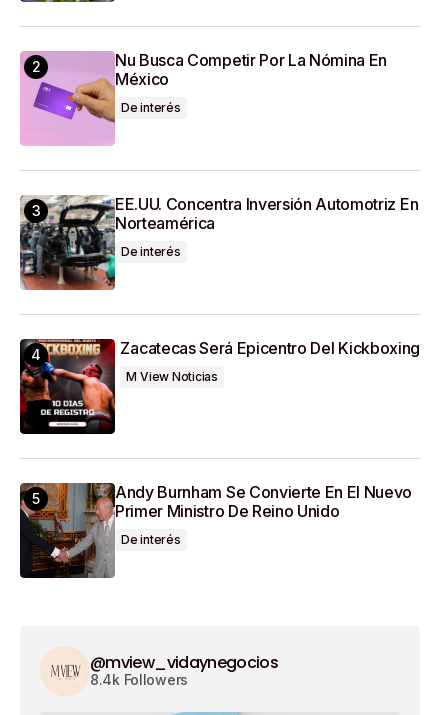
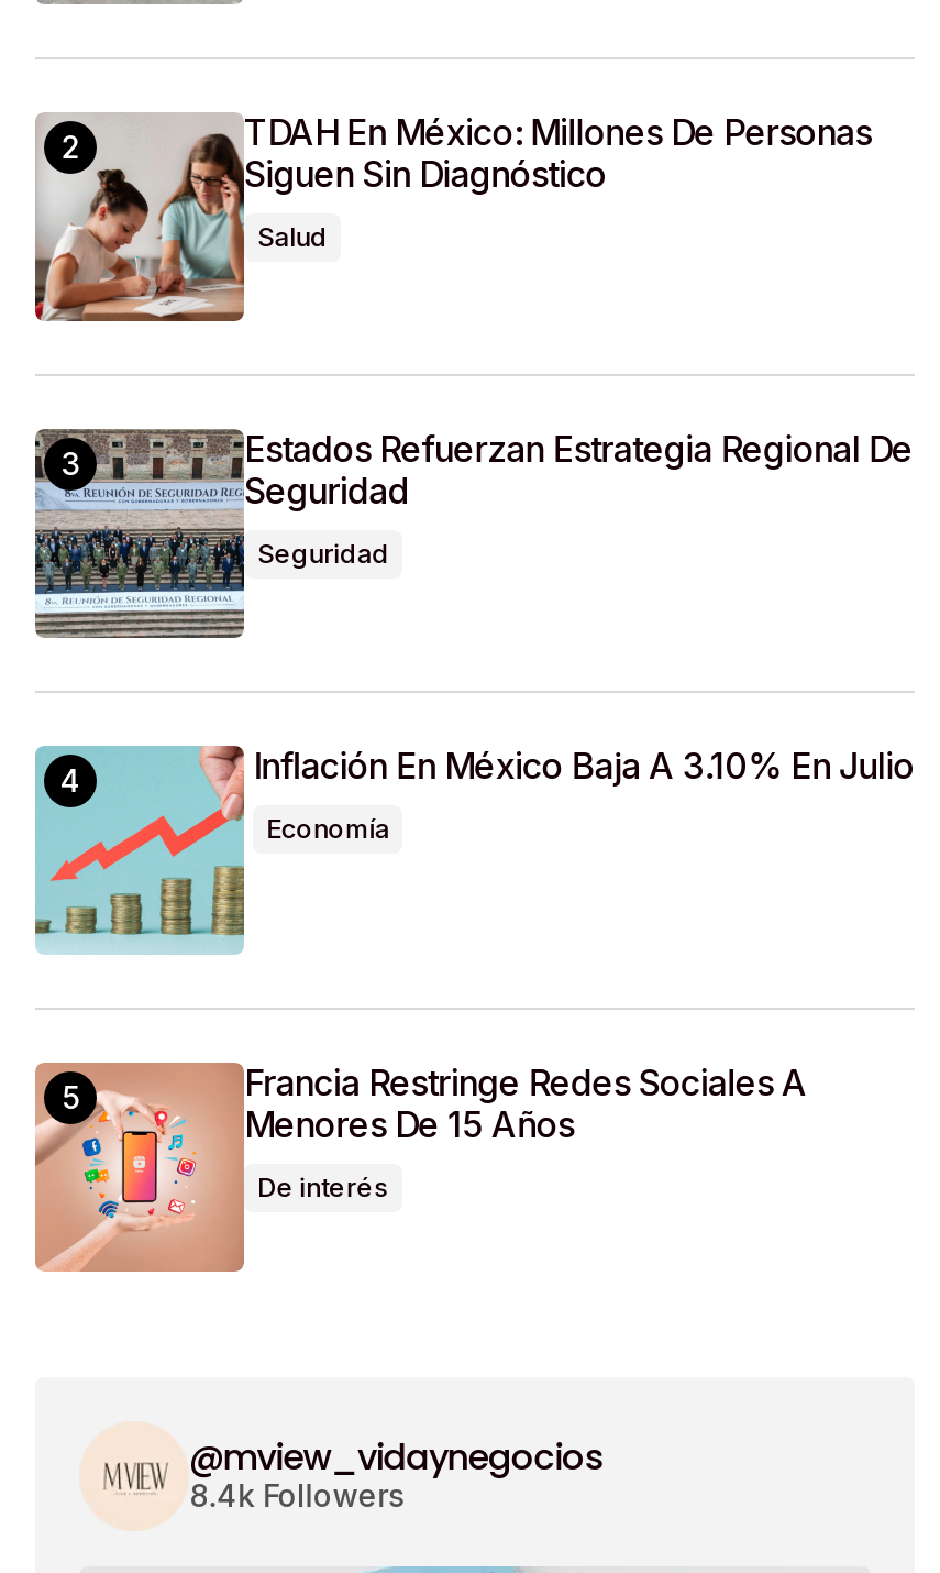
[20,50,387,146] [image] | Nu Busca Competir Por La Nómina En | México -> [33,109,872,323] [image] | TDAH En México: Millones De Personas | Siguen Sin Diagnóstico
[121,100,181,115] De interés -> [257,219,327,252] Salud
[19,194,418,291] [image] | EE.UU. Concentra Inversión Automotriz En | Norteamérica -> [35,426,913,640] [image] | Estados Refuerzan Estrategia Regional De | Seguridad
[121,244,181,259] De interés -> [257,536,389,569] Seguridad
[19,338,420,435] [image] | Zacatecas Será Epicentro Del Kickboxing -> [33,743,915,955] [image] | Inflación En México Baja A 3.10% En Julio
[126,369,218,384] M View Noticias -> [266,811,390,844] Economía
[19,482,412,579] [image] | Andy Burnham Se Convierte En El Nuevo | Primer Ministro De Reino Unido -> [33,1060,807,1274] [image] | Francia Restringe Redes Sociales A | Menores De 15 Años

